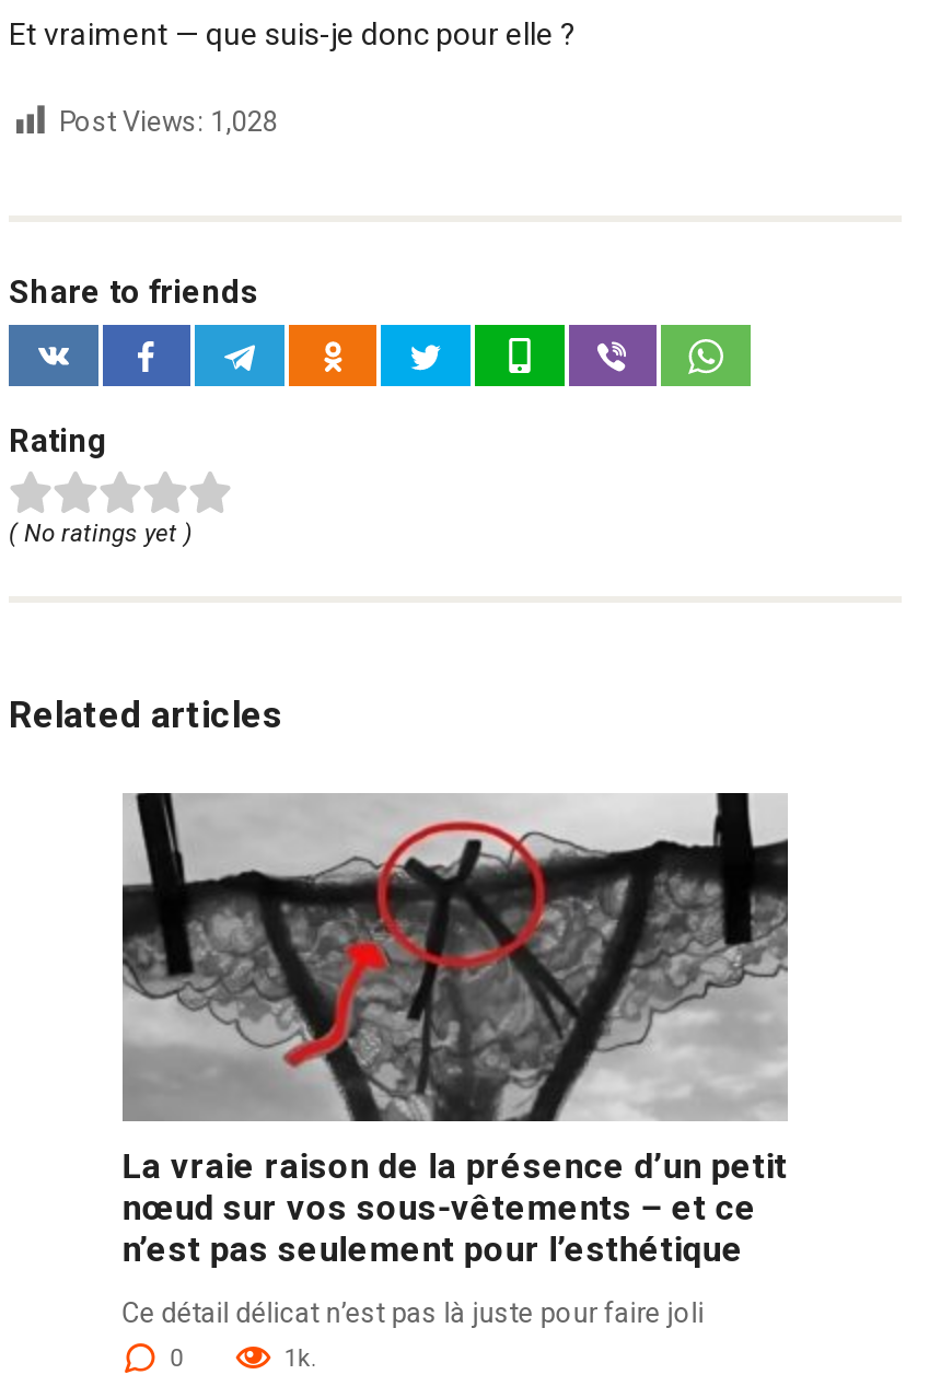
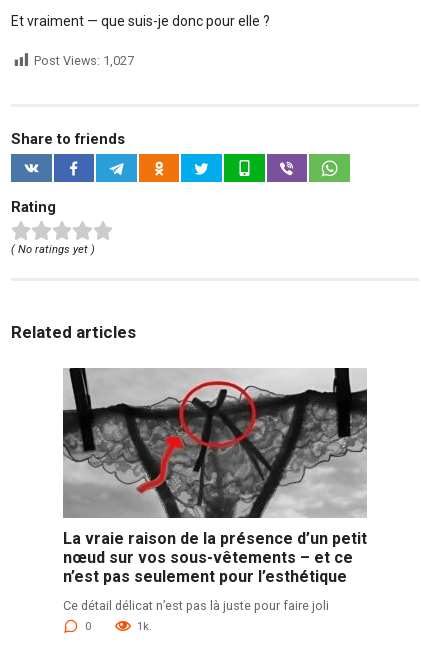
[59,104,278,137] Post Views: 1,028 -> [34,53,134,68] Post Views: 1,027

